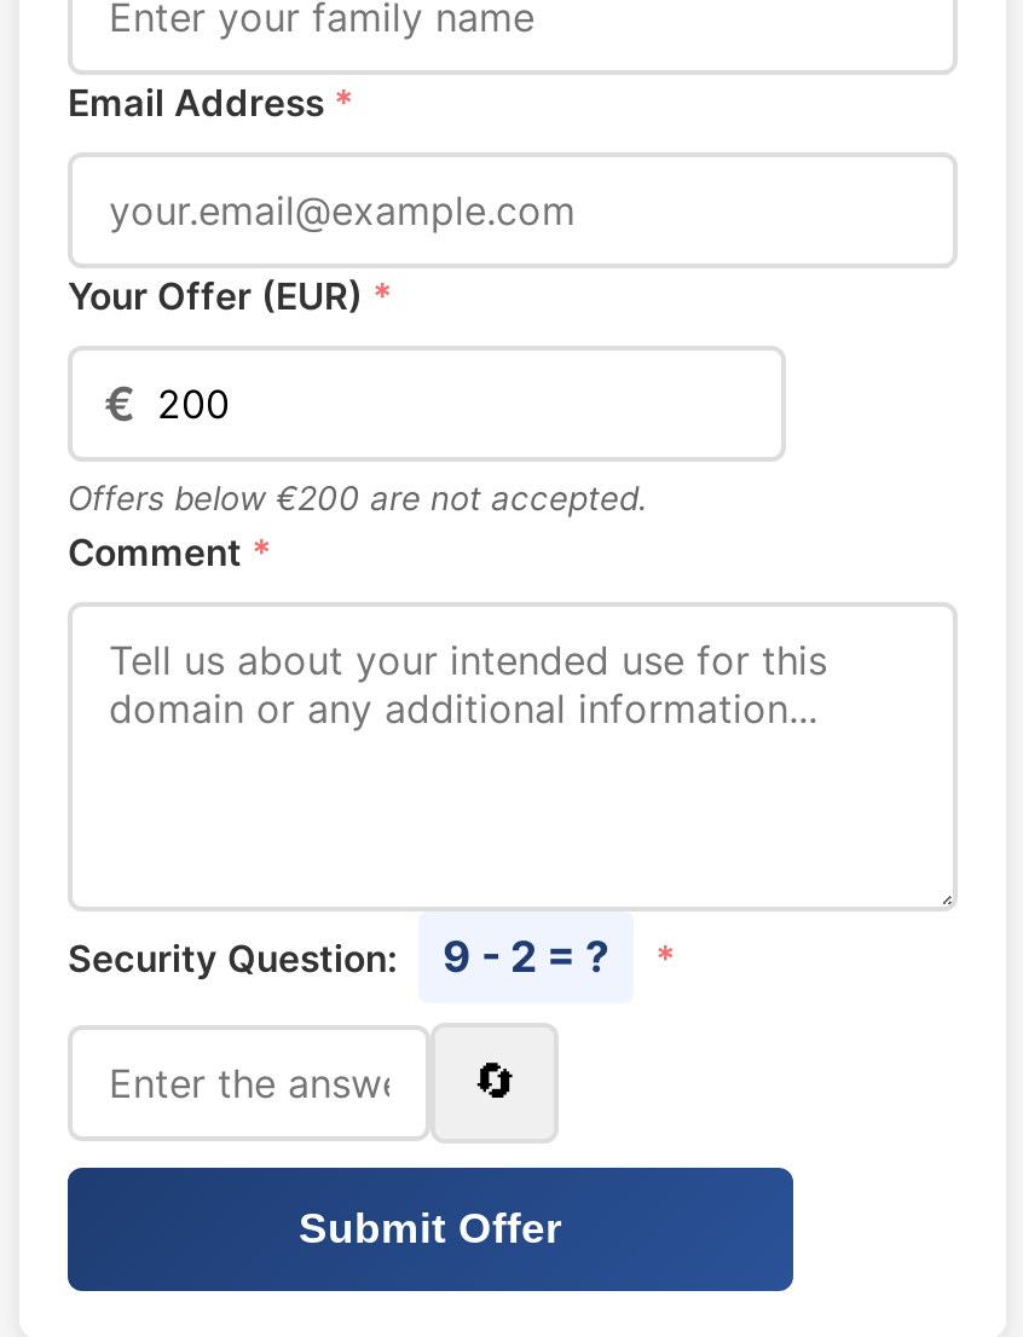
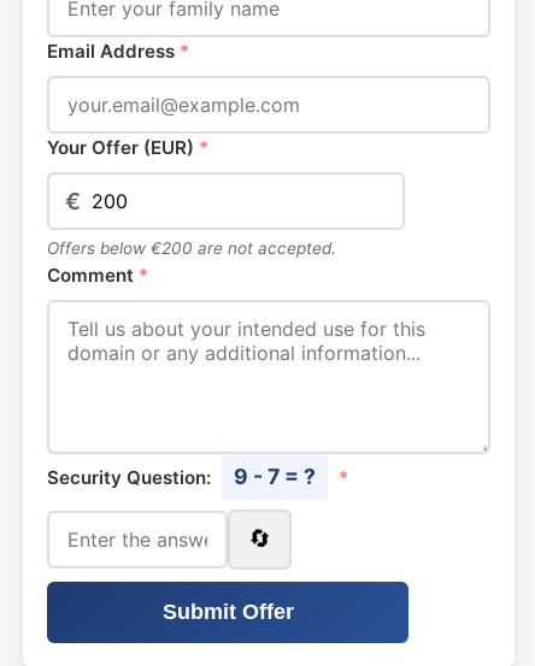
[443,931,609,982] 9 - 2 = ? -> [234,464,316,489] 9 - 7 = ?

